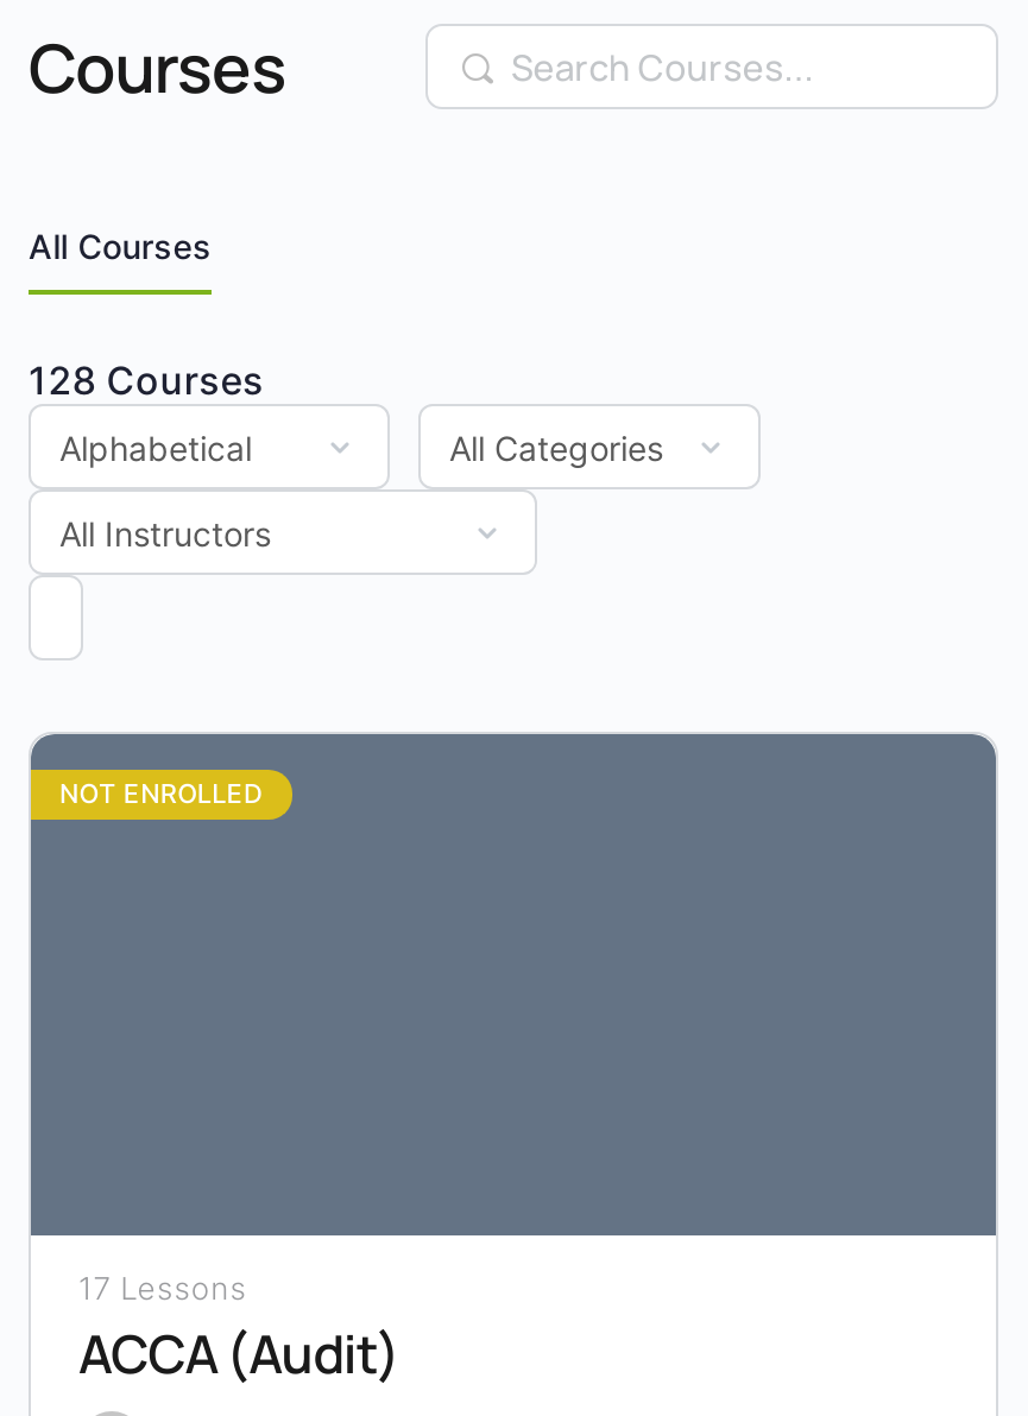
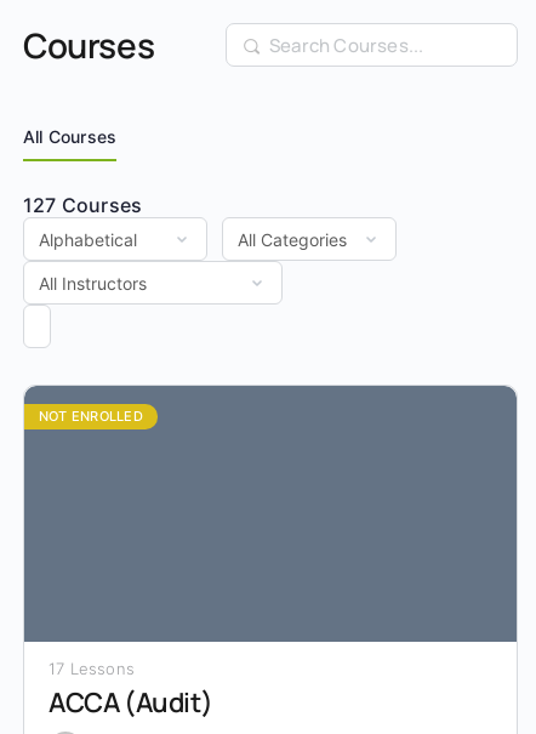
[29,356,264,404] 128 Courses -> [23,193,142,217] 127 Courses

